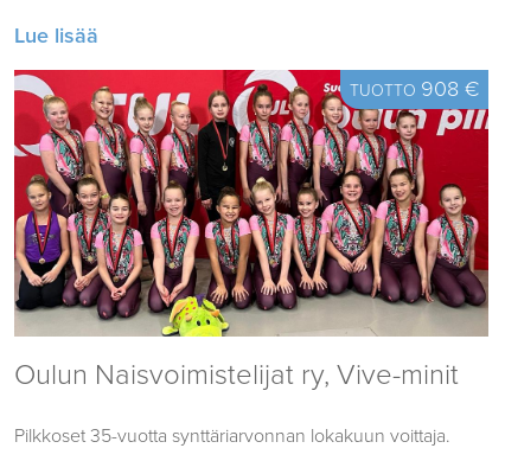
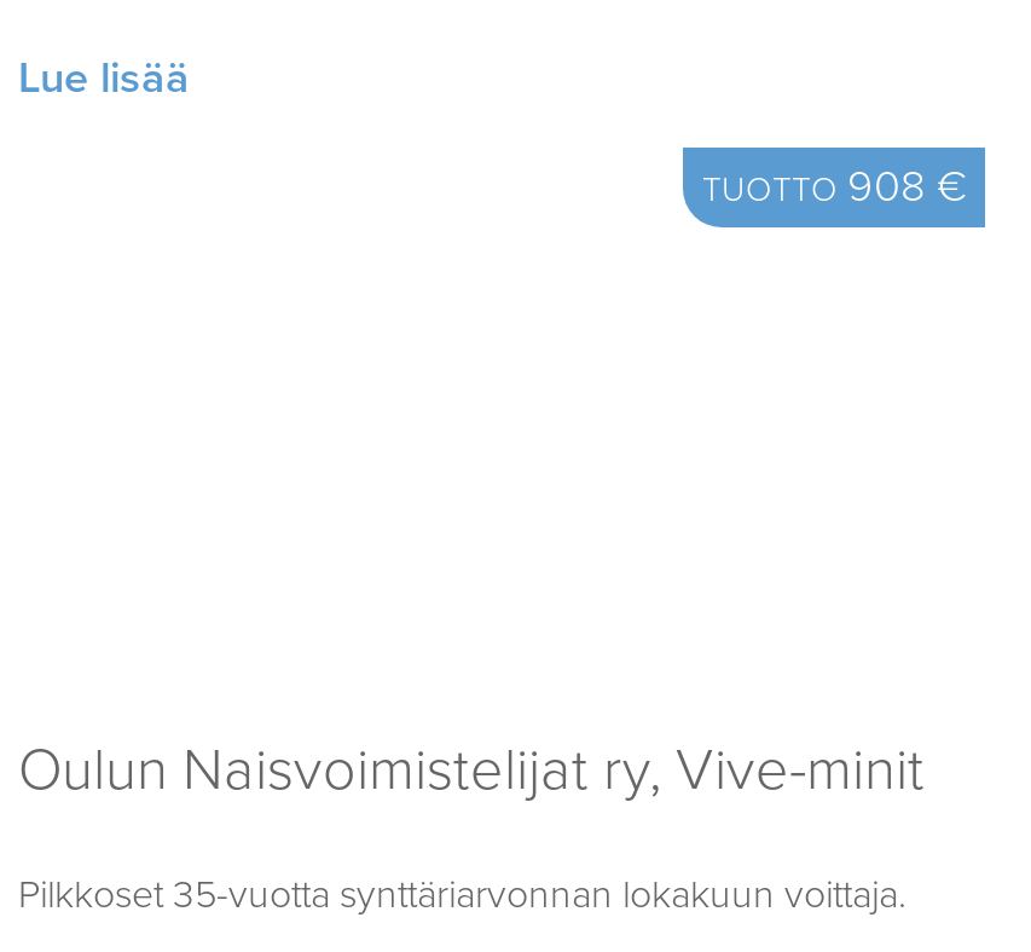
[13,69,490,338] [image] -> none

